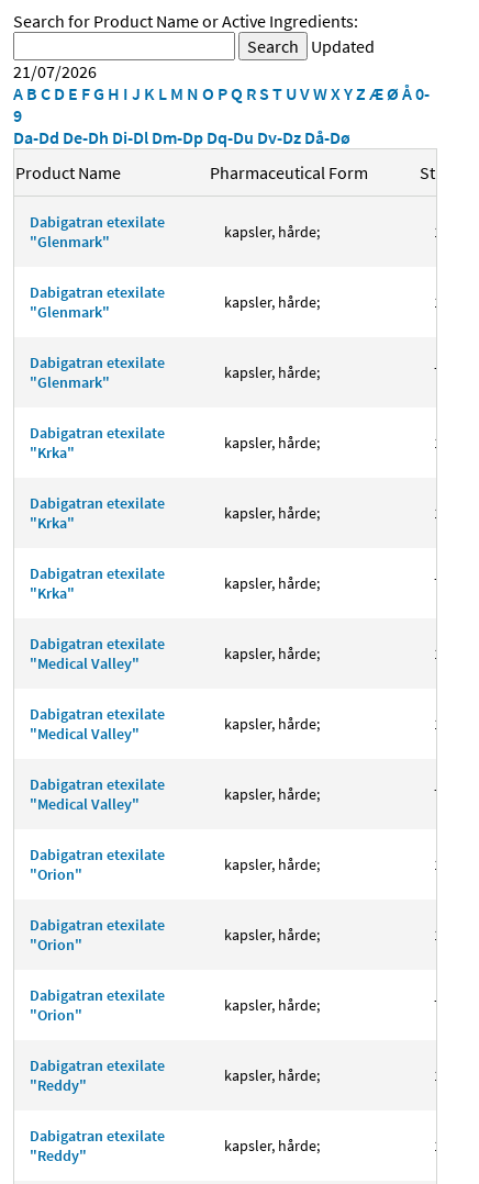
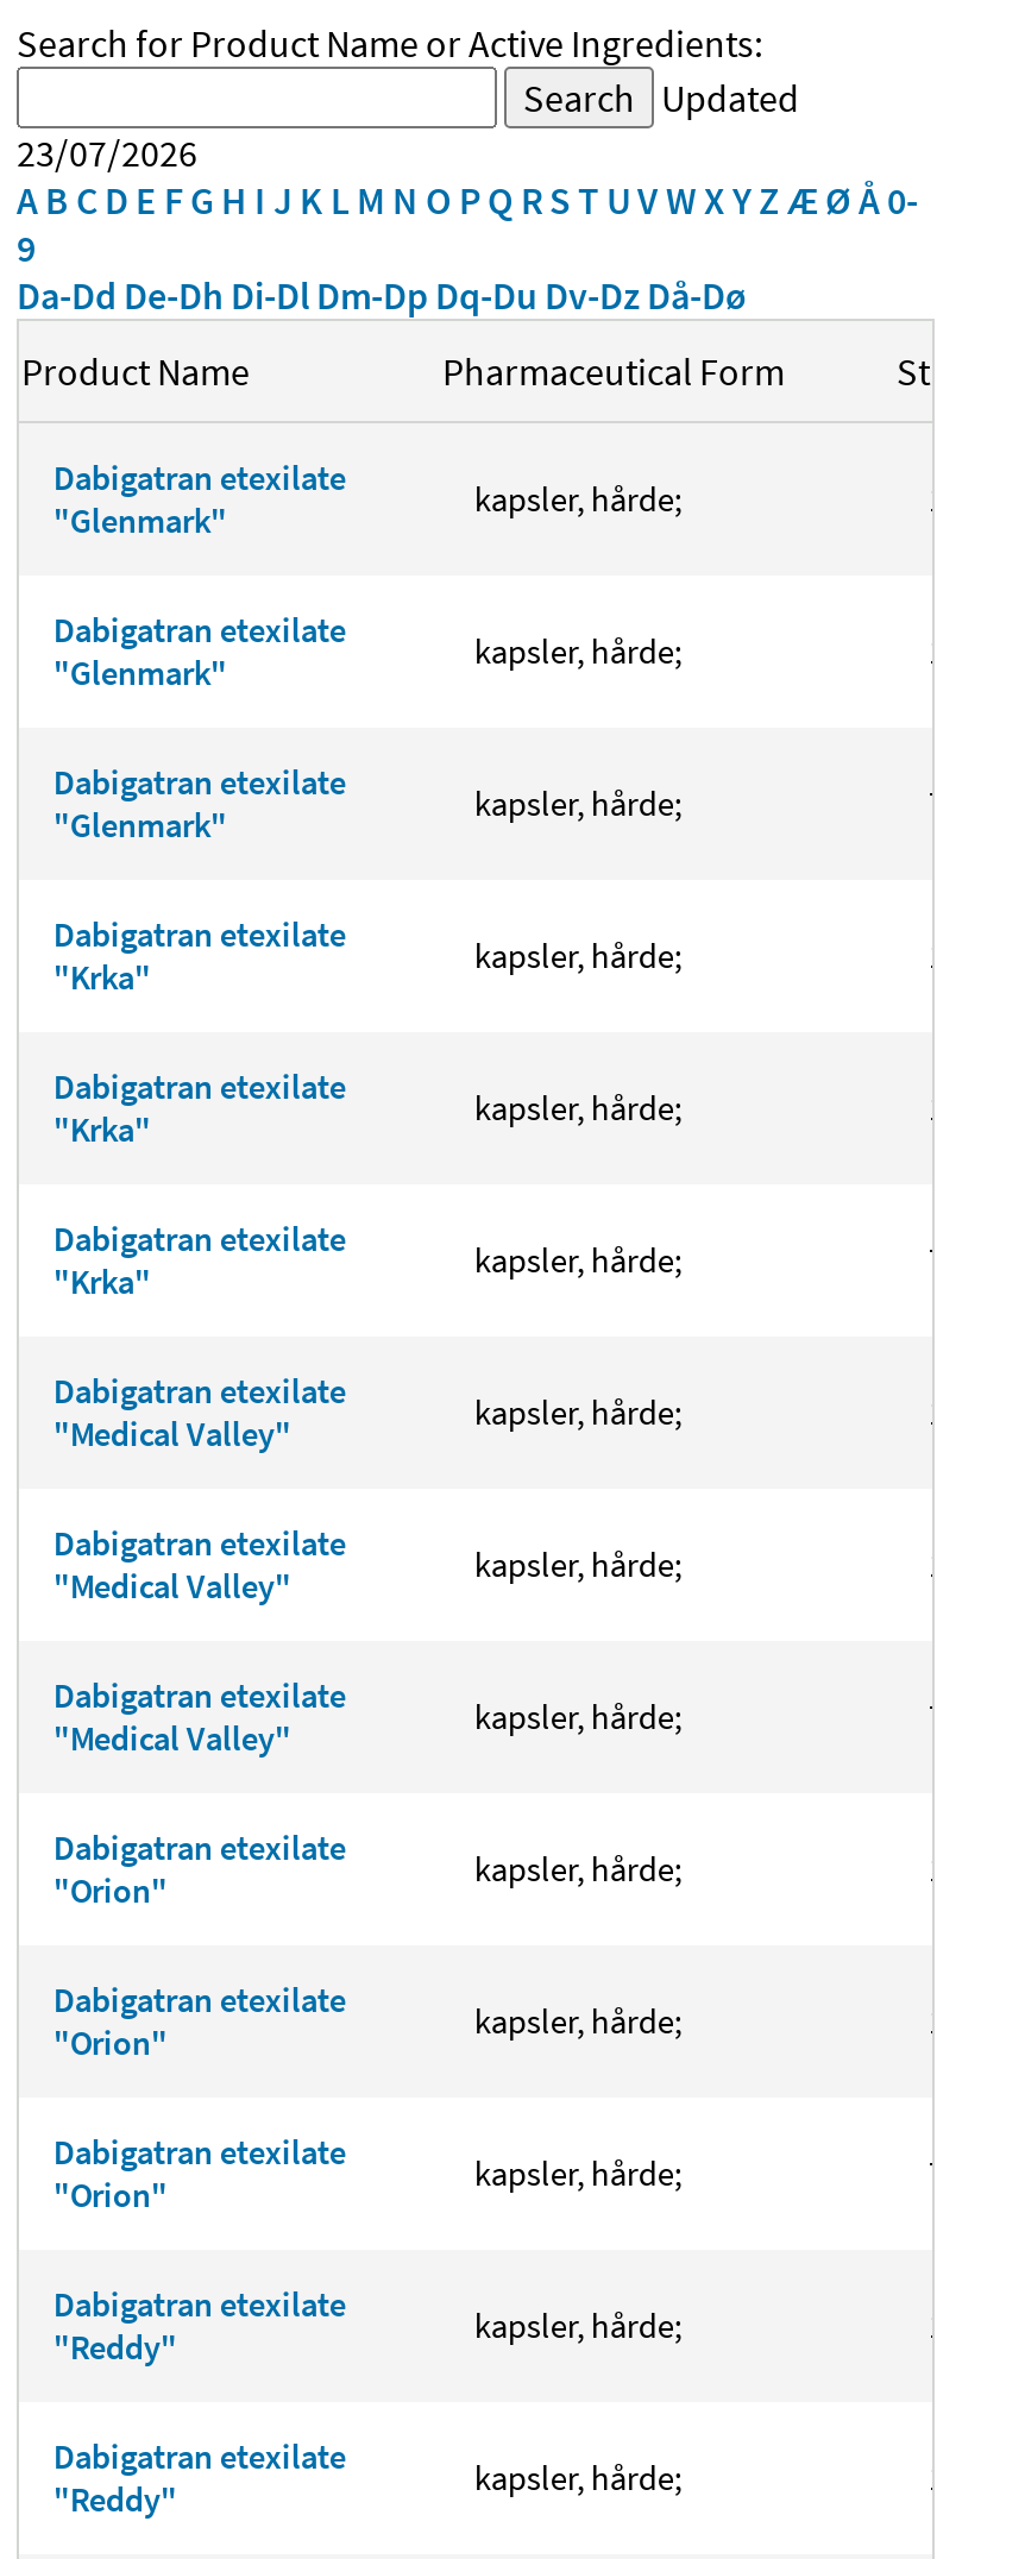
[13,61,97,83] 21/07/2026 -> [17,129,197,177] 23/07/2026

